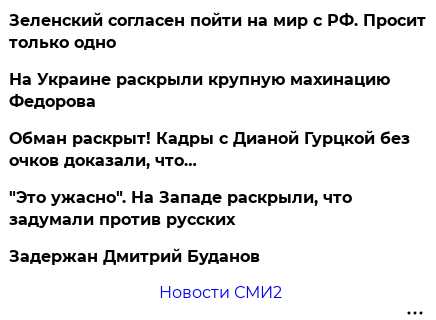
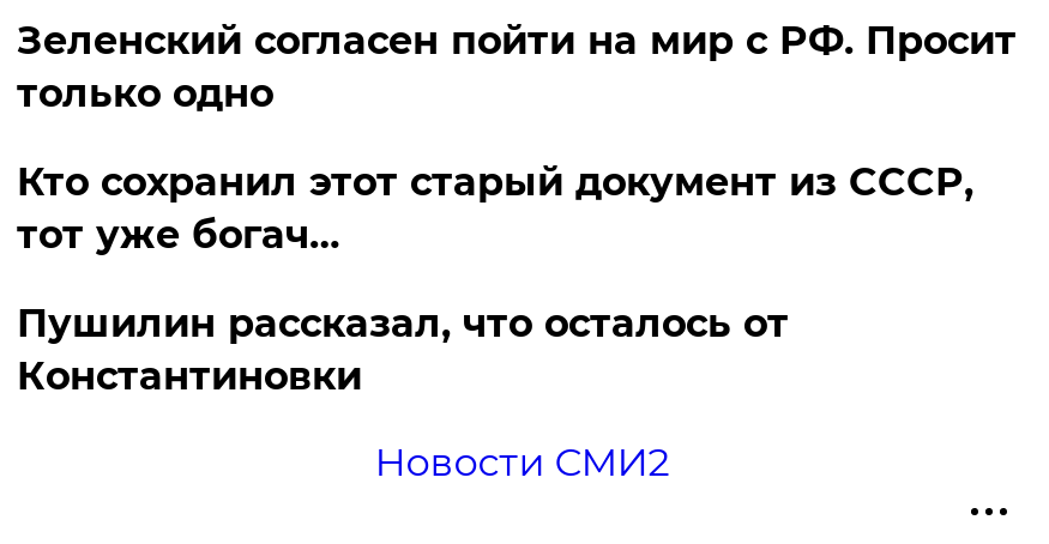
[9,70,410,266] На Украине раскрыли крупную махинацию | Федорова | Обман раскрыт! Кадры с Дианой Гурцкой без | очков доказали, что… | "Это ужасно". На Западе раскрыли, что | задумали против русских | Задержан Дмитрий Буданов -> [17,160,973,399] Кто сохранил этот старый документ из СССР, | тот уже богач… | Пушилин рассказал, что осталось от | Константиновки

